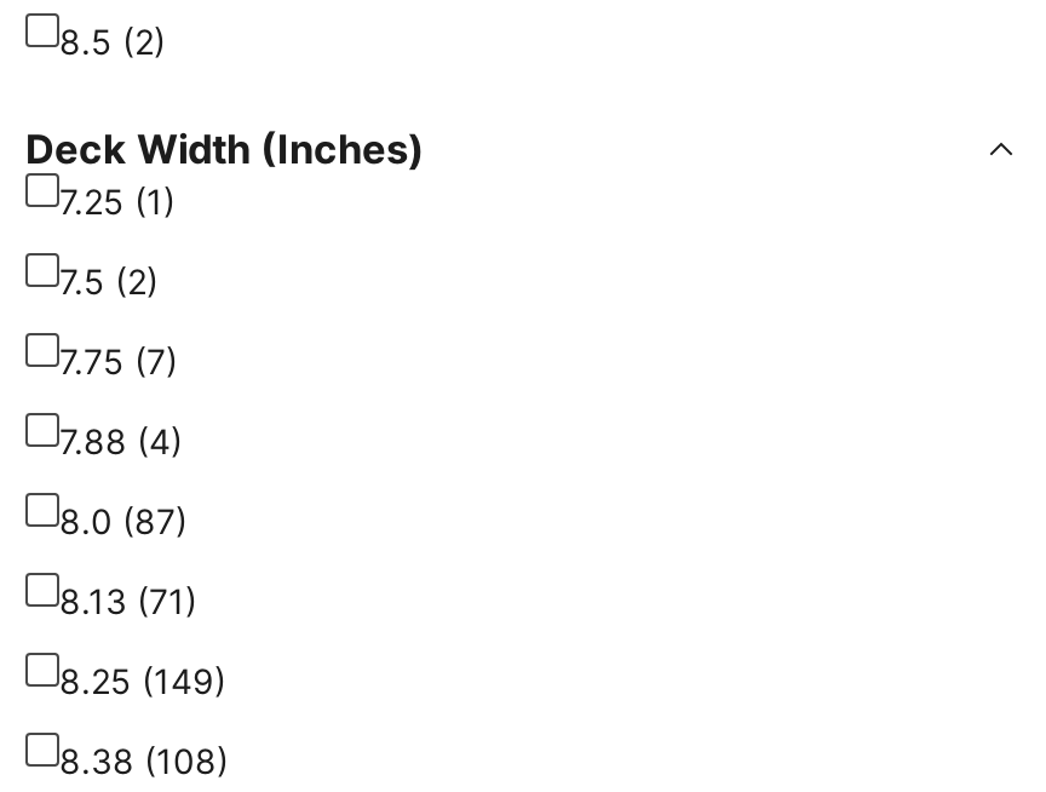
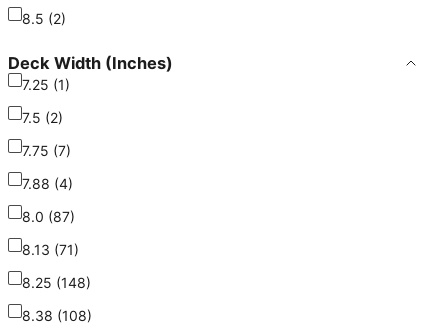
[59,660,226,701] 8.25 (149) -> [22,274,91,291] 8.25 (148)

